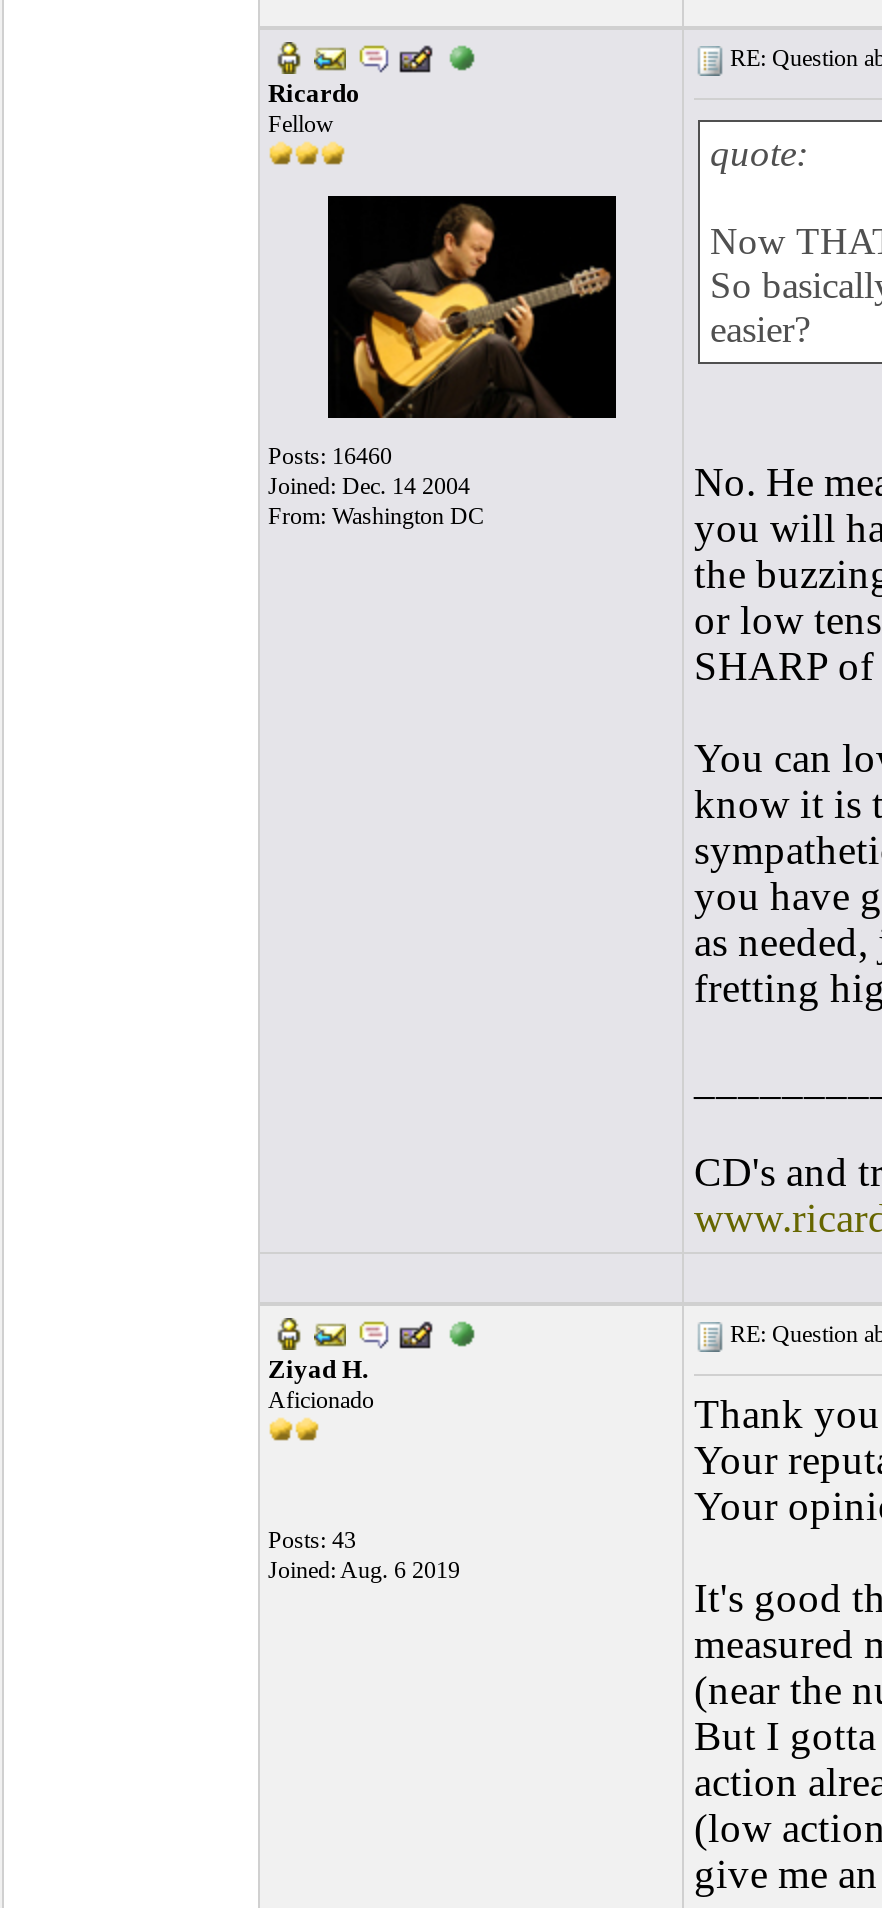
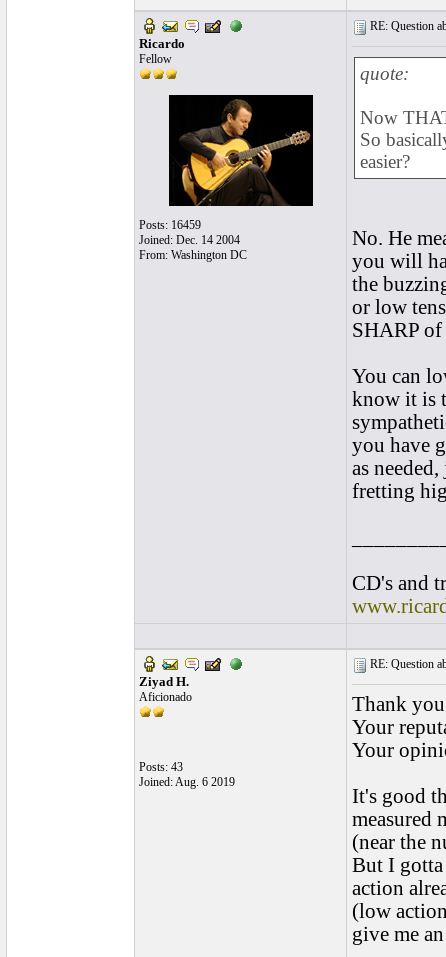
[268,442,392,470] Posts: 16460 -> [139,218,201,232] Posts: 16459

